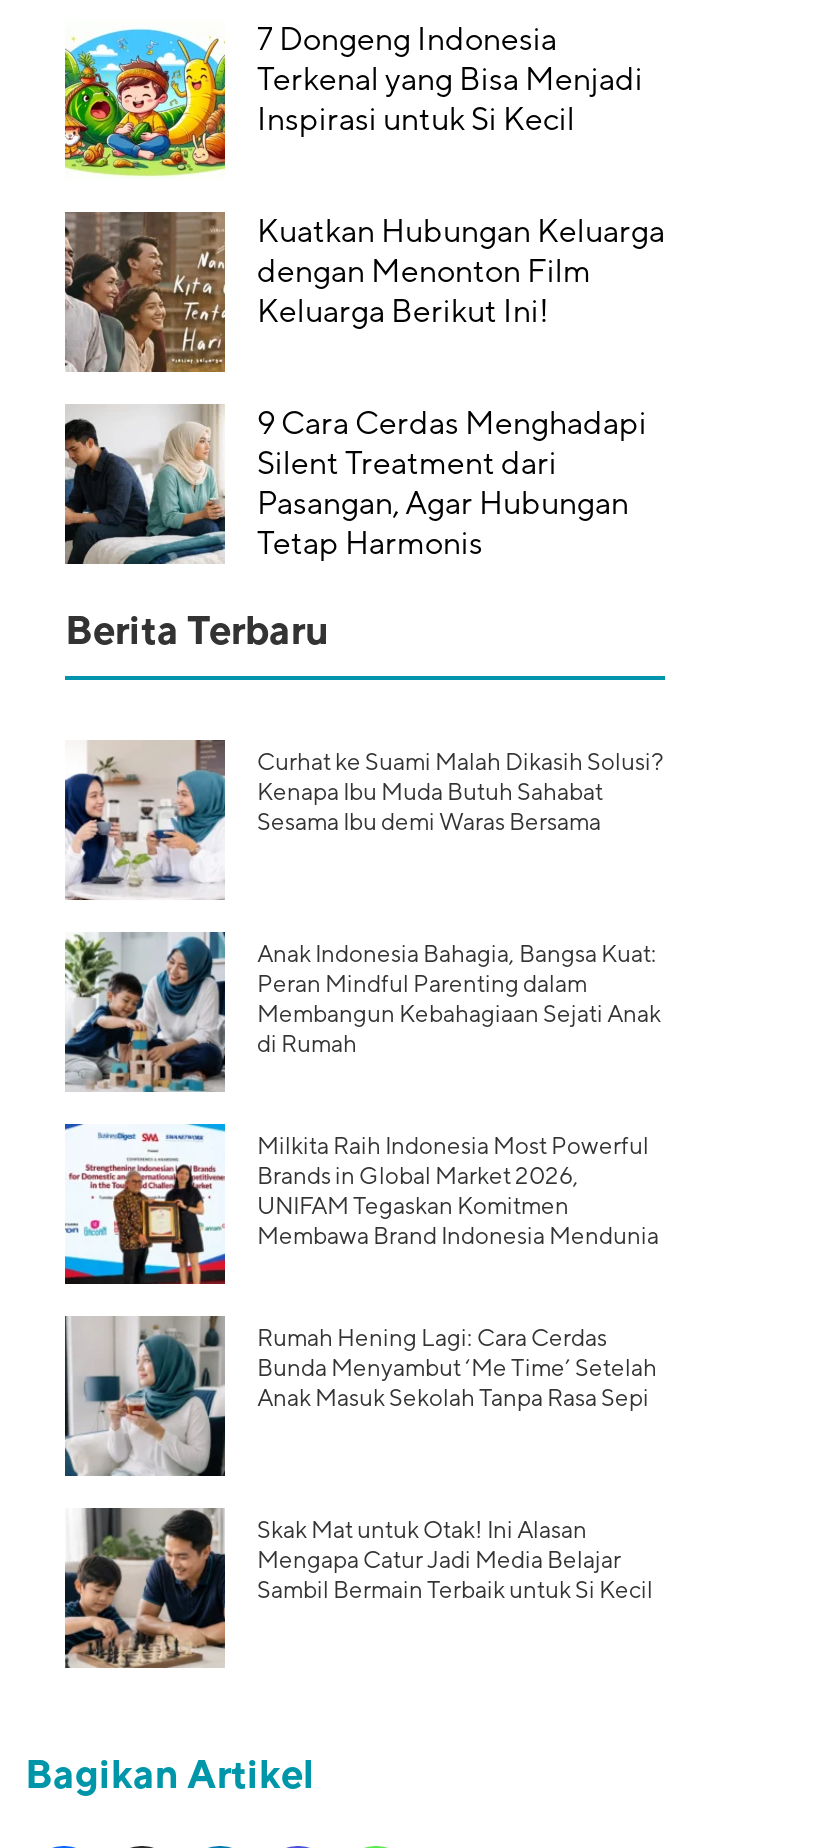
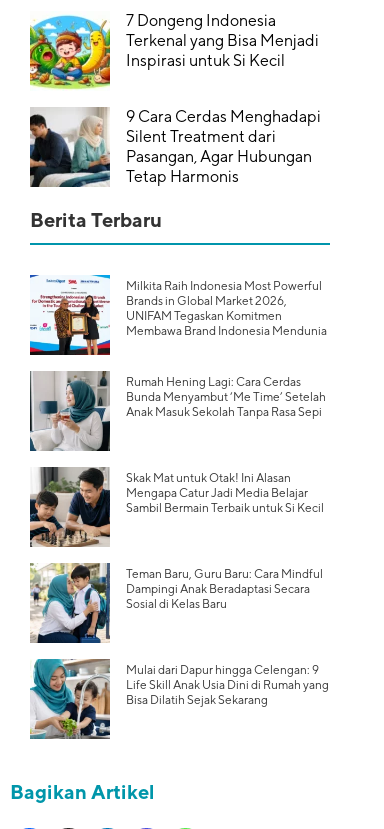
[65,210,665,374] [image] | Kuatkan Hubungan Keluarga | dengan Menonton Film | Keluarga Berikut Ini! -> none
[63,738,663,902] [image] | Curhat ke Suami Malah Dikasih Solusi? | Kenapa Ibu Muda Butuh Sahabat | Sesama Ibu demi Waras Bersama -> none
[65,932,661,1094] [image] | Anak Indonesia Bahagia, Bangsa Kuat: | Peran Mindful Parenting dalam | Membangun Kebahagiaan Sejati Anak | di Rumah -> none
moved [67,1122,659,1603] -> [31,274,327,515]: [image] | Milkita Raih Indonesia Most Powerful | Brands in Global Market 2026, | ... | Mengapa Catur Jadi Media Belajar | Sambil Bermain Terbaik untuk Si Kecil
none -> [30,563,323,644] [image] | Teman Baru, Guru Baru: Cara Mindful | Dampingi Anak Beradaptasi Secara | Sosial di Kelas Baru
none -> [30,658,329,740] [image] | Mulai dari Dapur hingga Celengan: 9 | Life Skill Anak Usia Dini di Rumah yang | Bisa Dilatih Sejak Sekarang

